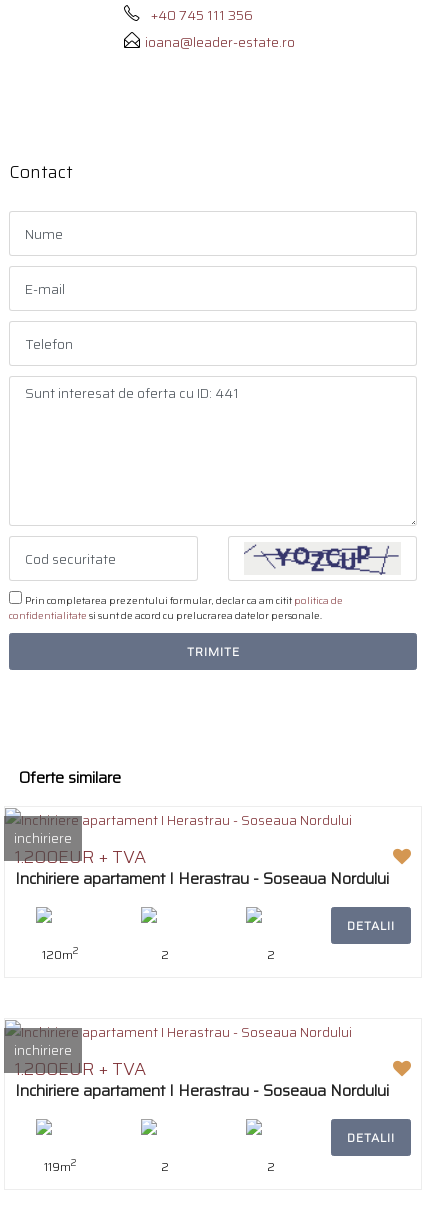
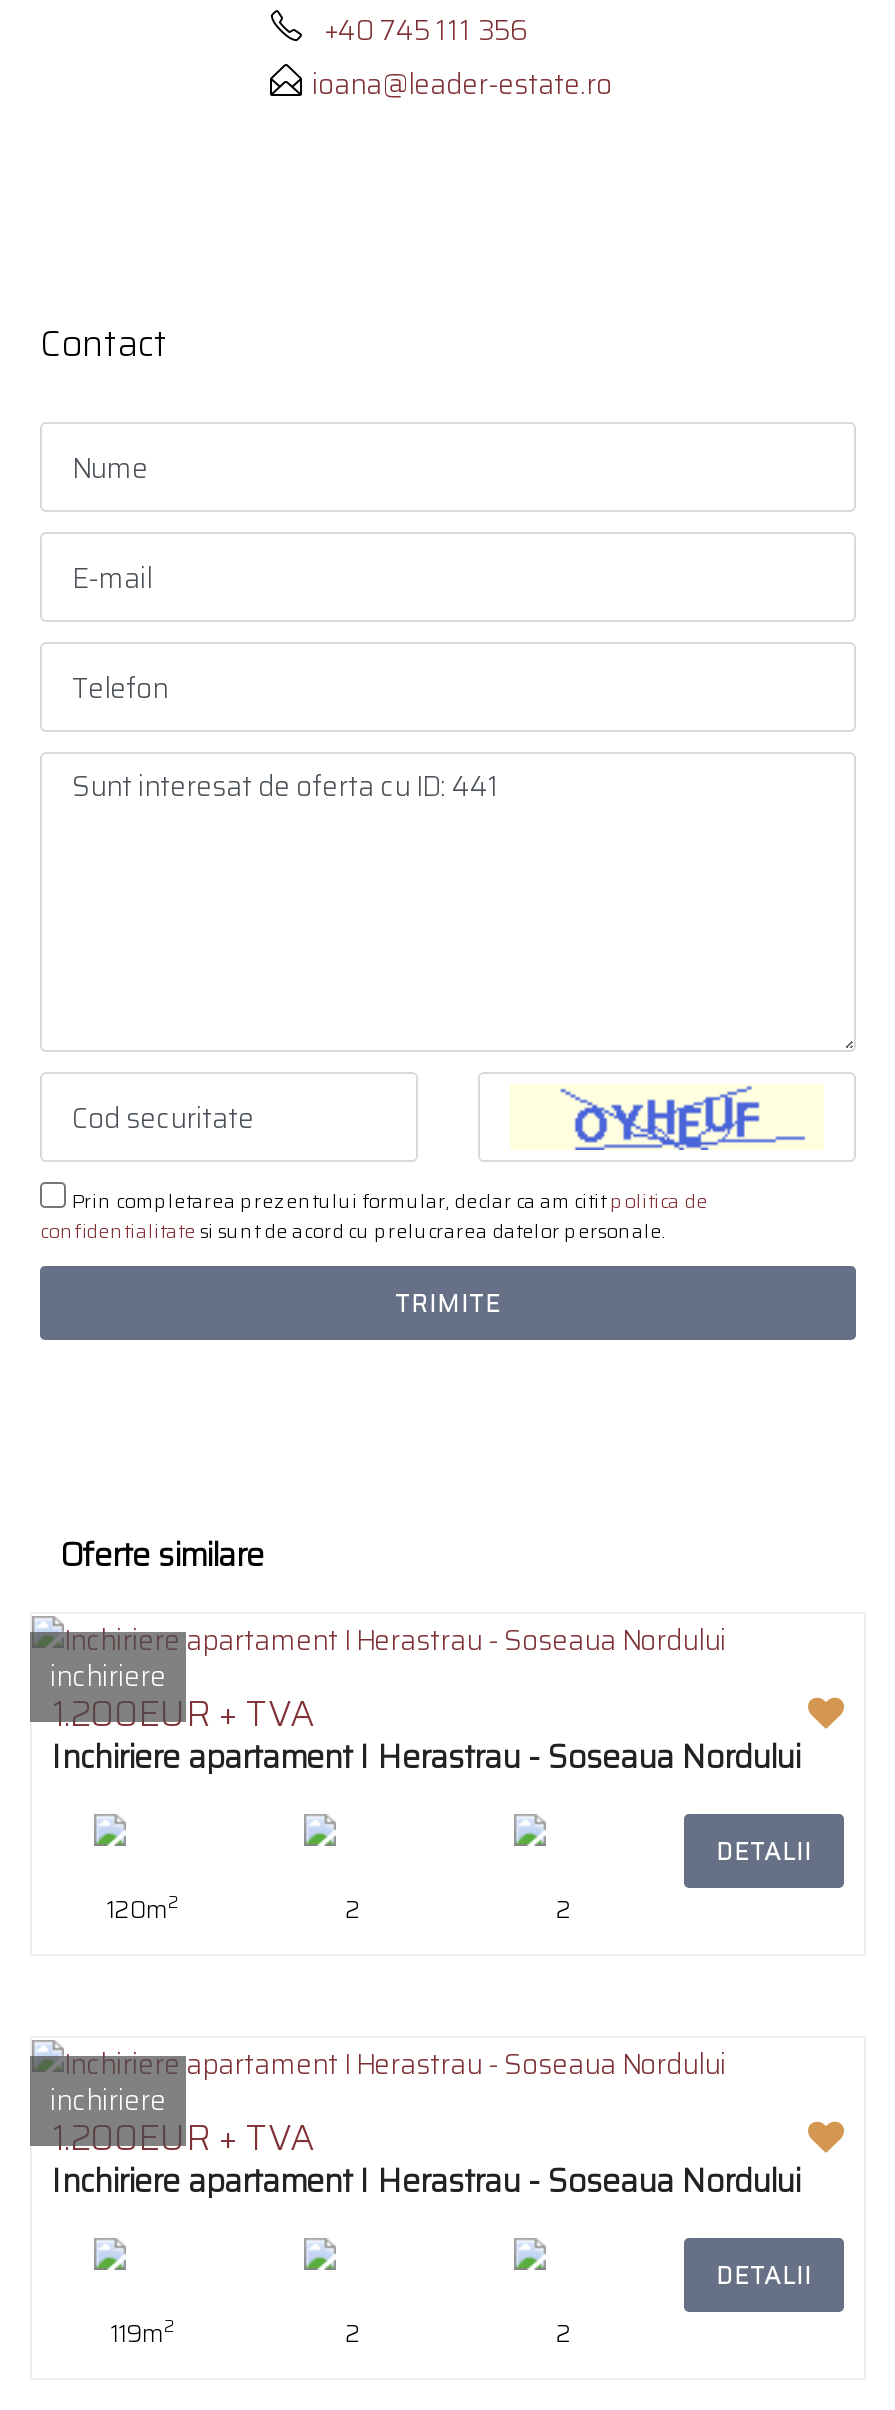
[243,543,400,576] [image] -> [512,1086,820,1152] [image]

